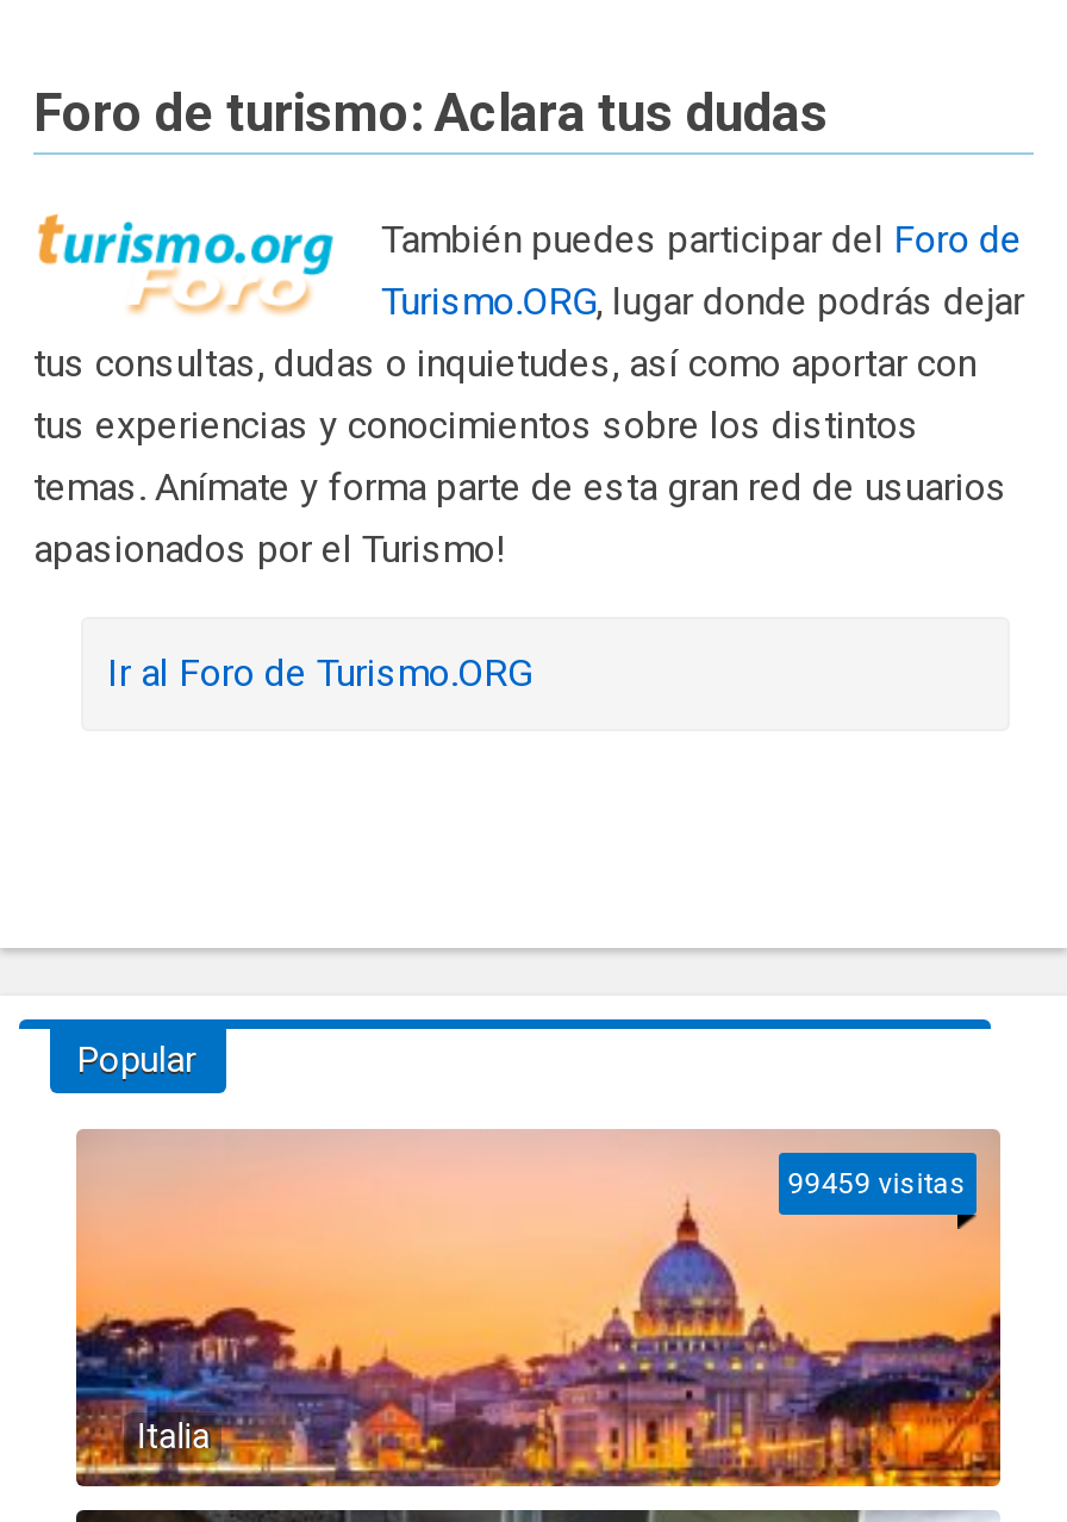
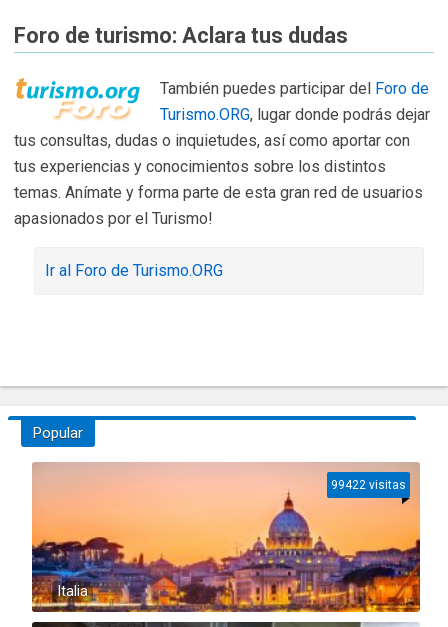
[788,1167,966,1200] 99459 visitas -> [331,478,406,492] 99422 visitas

